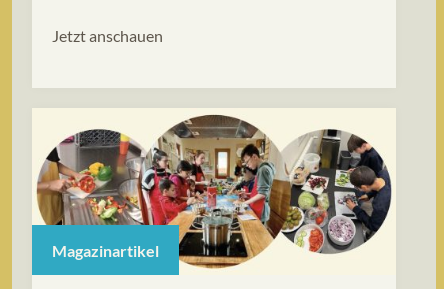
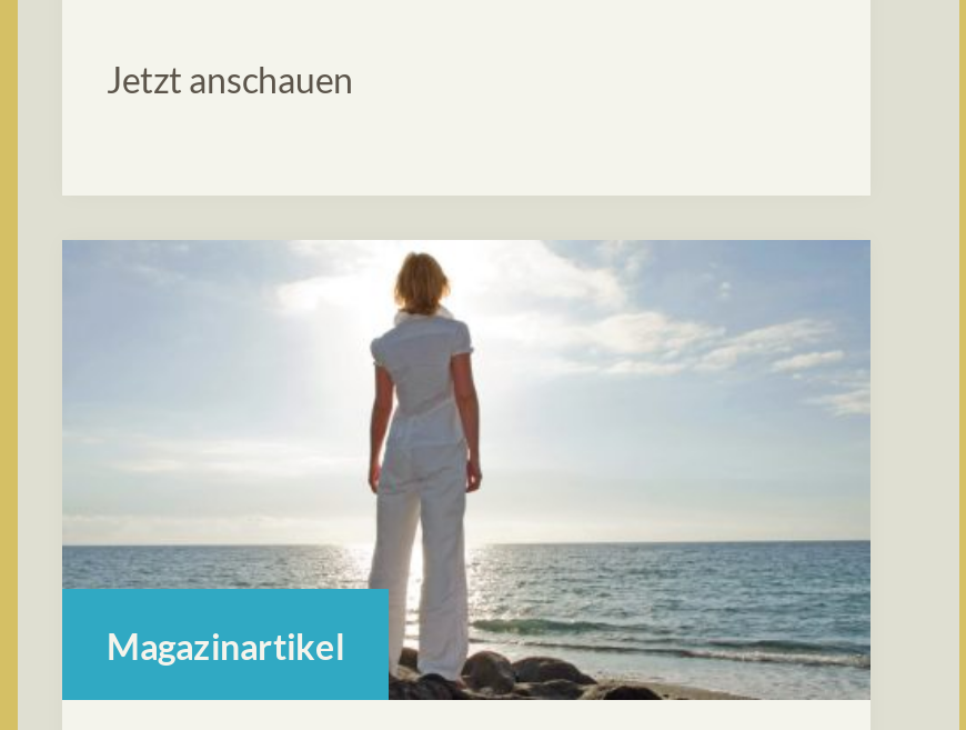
[32,108,396,275] [image] -> [62,239,873,701] [image]

